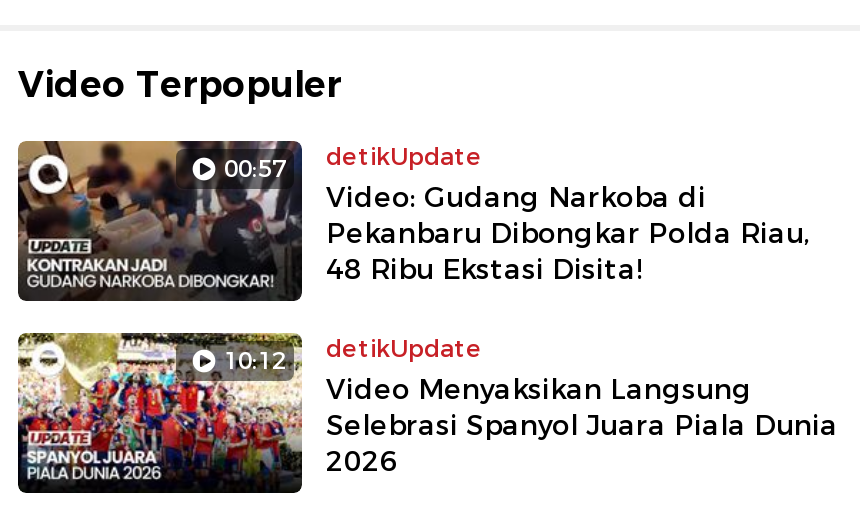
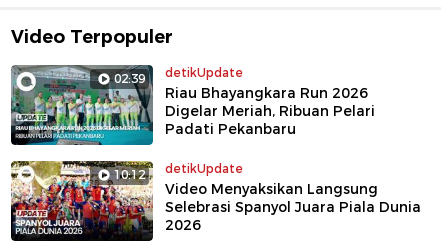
[16,139,482,303] [image] | 00:57 detikUpdate -> [10,64,243,146] [image] | 02:39 detikUpdate
[326,179,810,287] Video: Gudang Narkoba di | Pekanbaru Dibongkar Polda Riau, | 48 Ribu Ekstasi Disita! -> [165,84,375,138] Riau Bhayangkara Run 2026 | Digelar Meriah, Ribuan Pelari | Padati Pekanbaru

